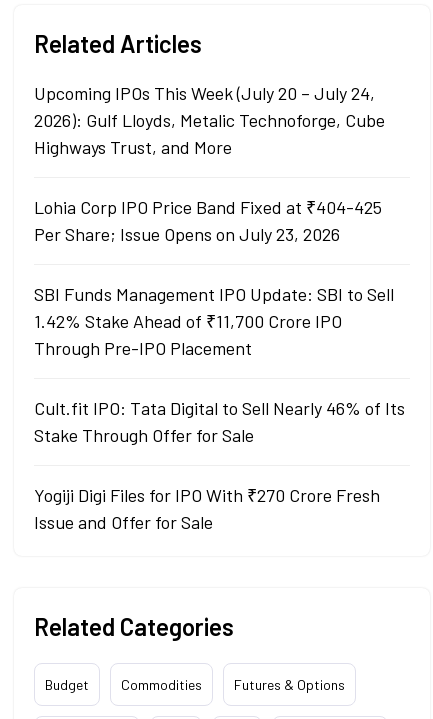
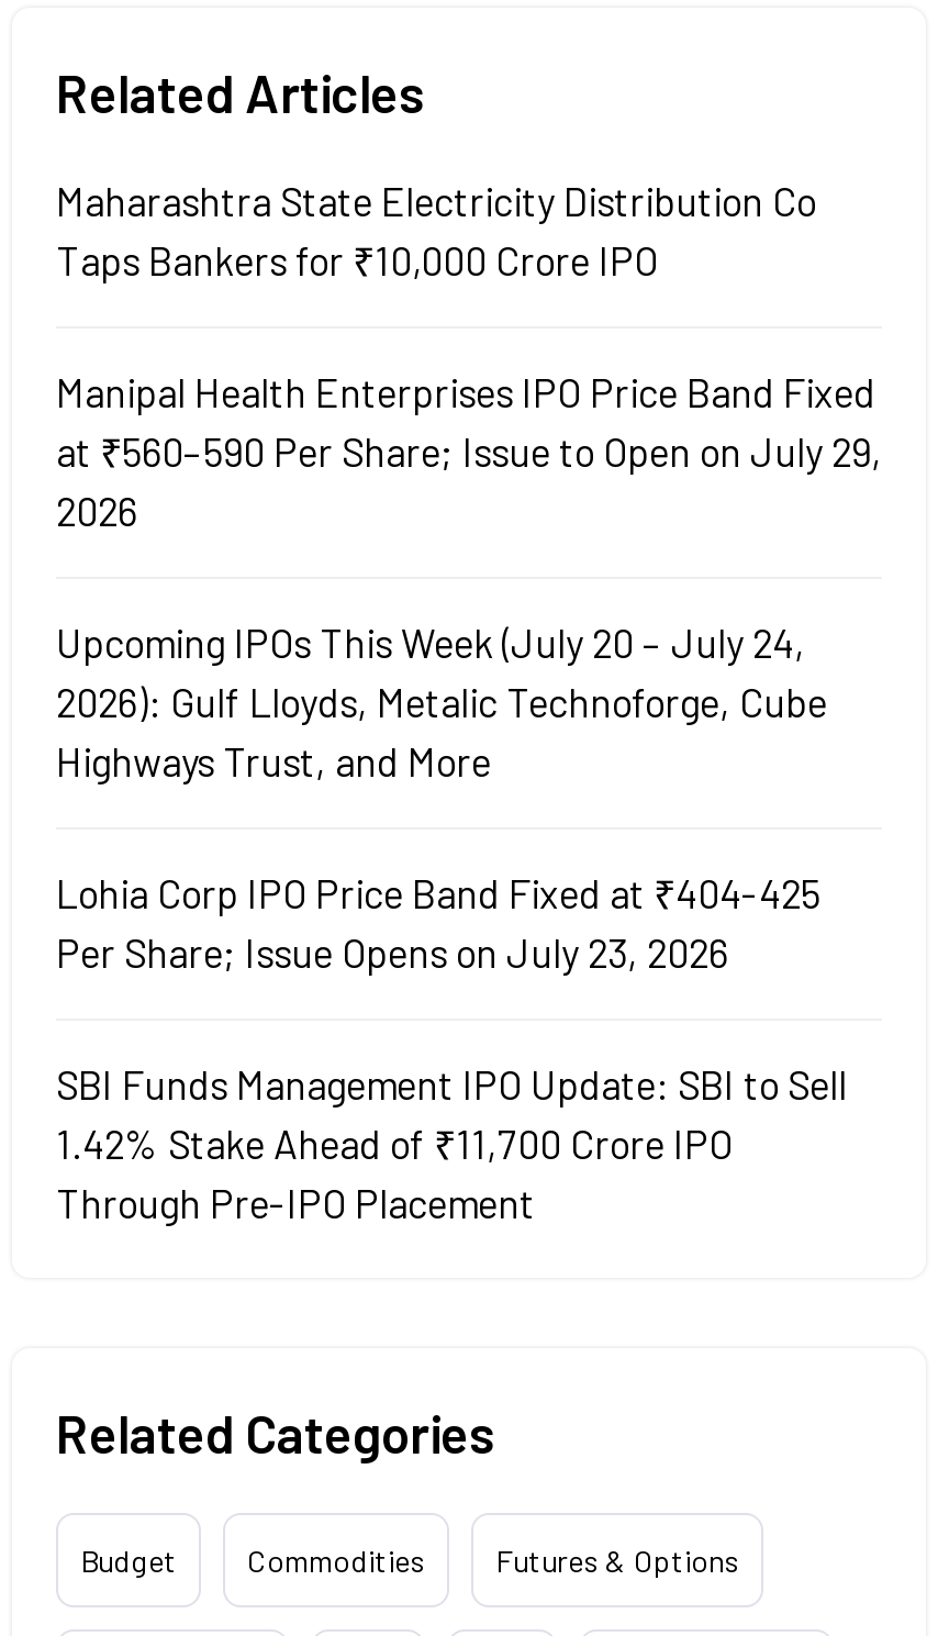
none -> [56,177,882,535] Maharashtra State Electricity Distribution Co | Taps Bankers for ₹10,000 Crore IPO | Manipal Health Enterprises IPO Price Band Fixed | at ₹560–590 Per Share; Issue to Open on July 29, | 2026
moved [34,82,394,359] -> [56,619,847,1227]: Upcoming IPOs This Week (July 20 – July 24, | 2026): Gulf Lloyds, Metalic Technoforge, Cube | Highways Trust, and More | Lohia Corp IPO Price Band Fixed at ₹404-425 | Per Share; Issue Opens on July 23, 2026 | SBI Funds Management IPO Update: SBI to Sell | 1.42% Stake Ahead of ₹11,700 Crore IPO | Through Pre-IPO Placement
[34,397,405,533] Cult.fit IPO: Tata Digital to Sell Nearly 46% of Its | Stake Through Offer for Sale | Yogiji Digi Files for IPO With ₹270 Crore Fresh | Issue and Offer for Sale -> none

